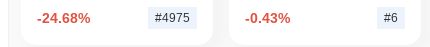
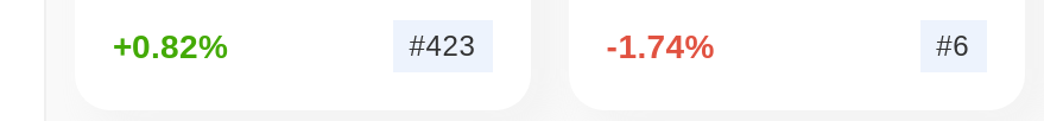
[37,10,190,26] -24.68% | #4975 -> [113,26,476,64] +0.82% | #423
[245,10,290,26] -0.43% -> [606,26,713,64] -1.74%

